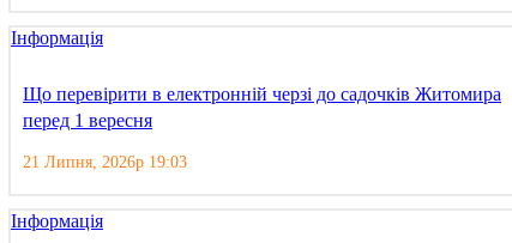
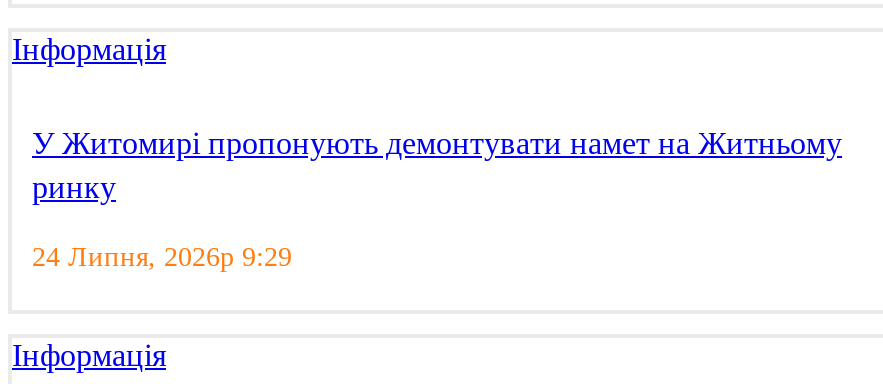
[23,83,501,130] Що перевірити в електронній черзі до садочків Житомира | перед 1 вересня -> [32,125,842,203] У Житомирі пропонують демонтувати намет на Житньому | ринку
[23,153,187,171] 21 Липня, 2026р 19:03 -> [32,241,292,271] 24 Липня, 2026р 9:29

